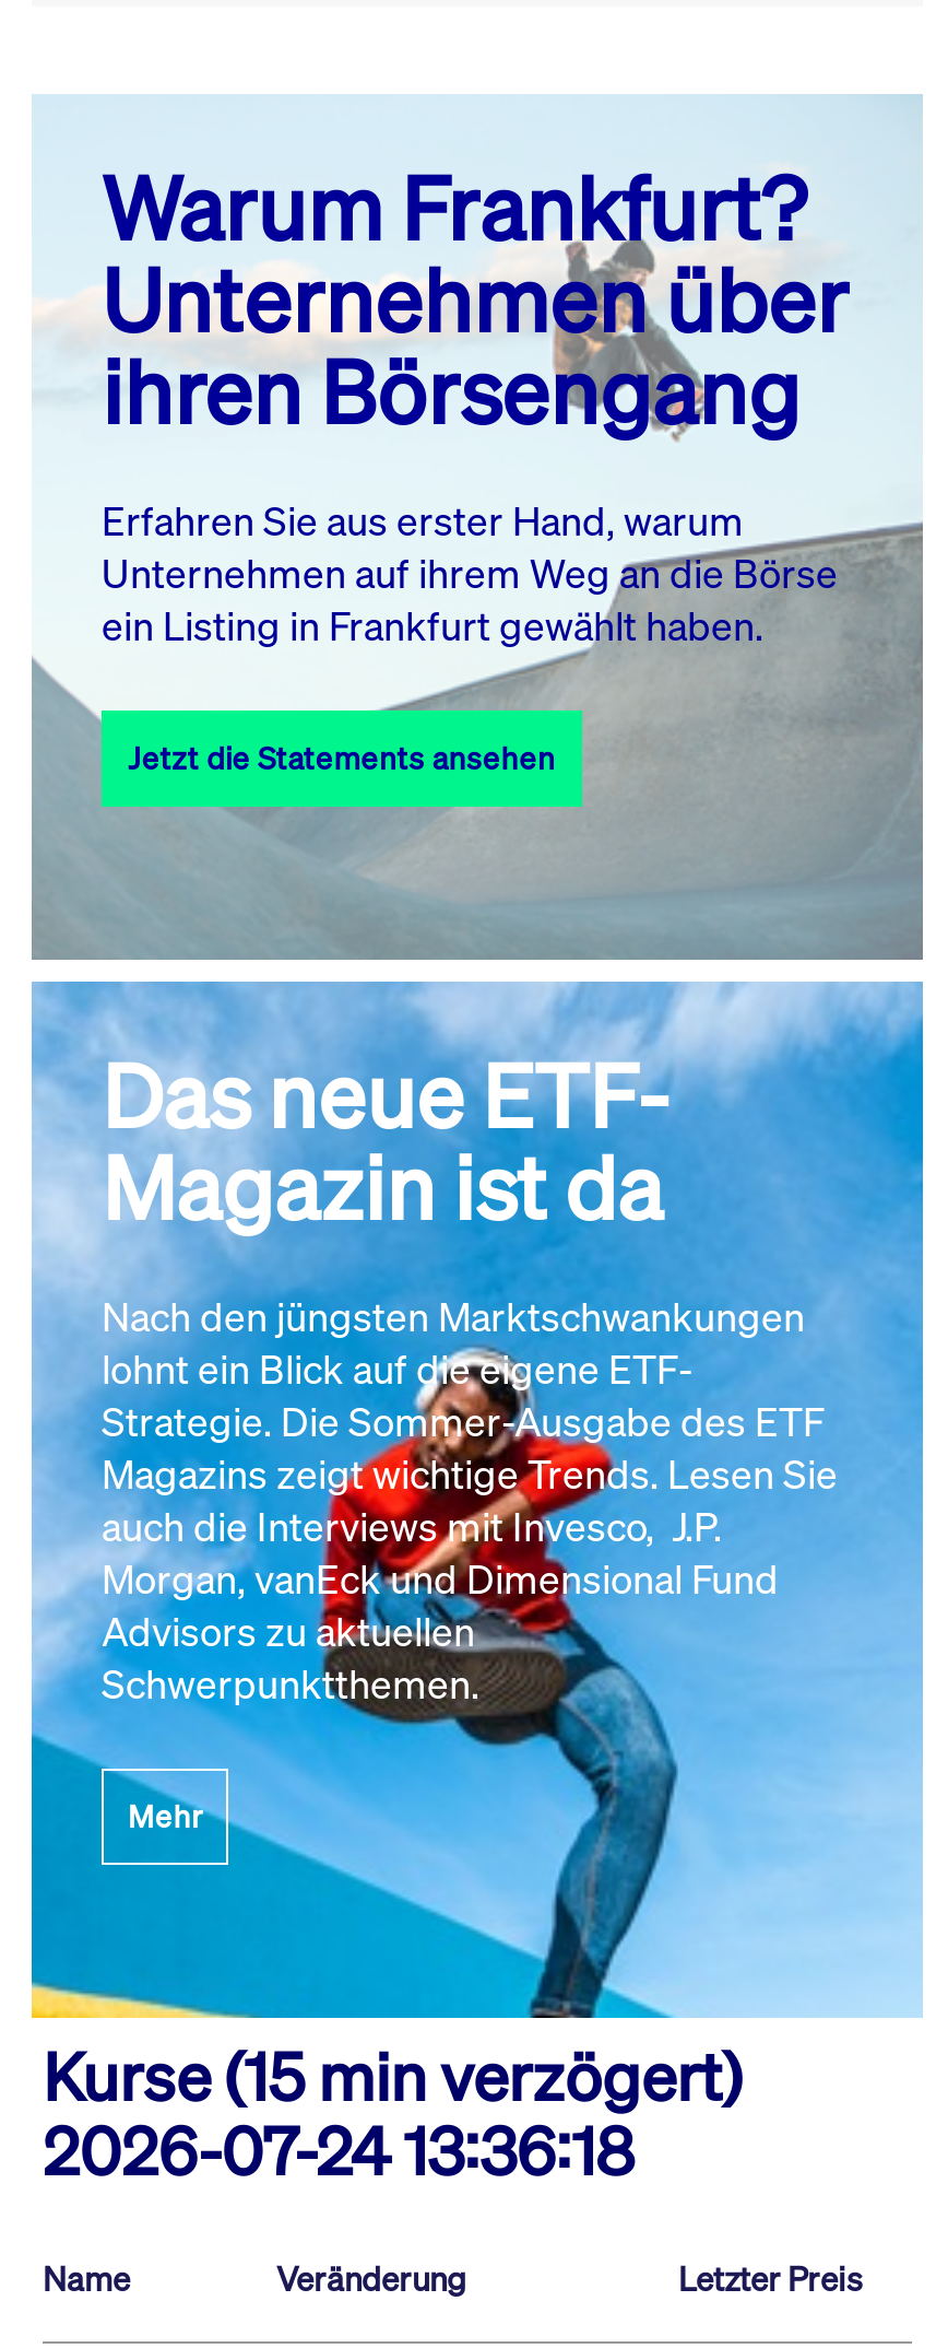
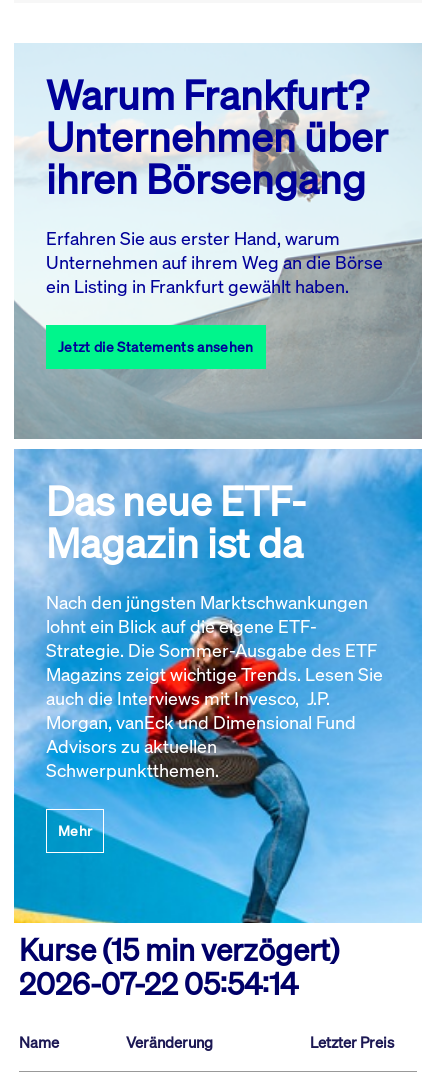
[43,2108,635,2195] 2026-07-24 13:36:18 -> [19,964,298,1004] 2026-07-22 05:54:14

